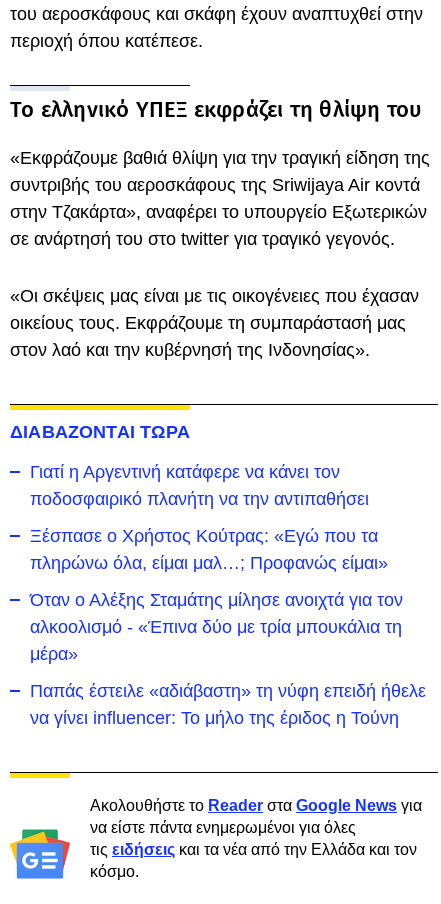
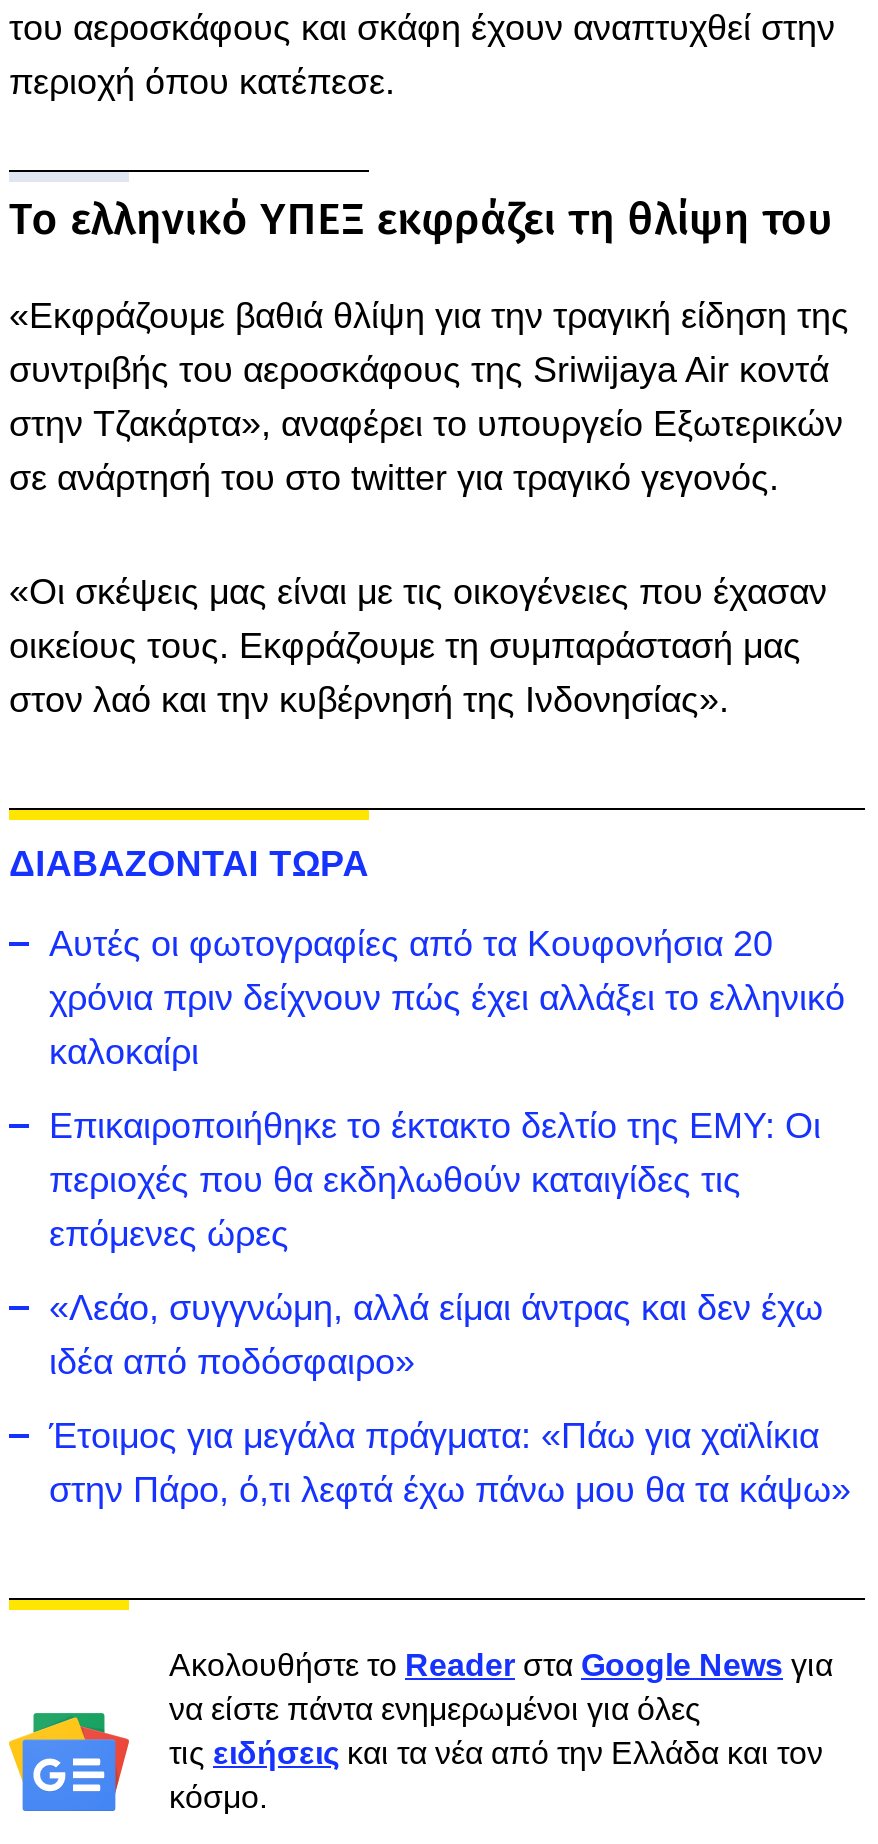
[30,462,369,509] Γιατί η Αργεντινή κατάφερε να κάνει τον | ποδοσφαιρικό πλανήτη να την αντιπαθήσει -> [49,924,845,1072] Αυτές οι φωτογραφίες από τα Κουφονήσια 20 | χρόνια πριν δείχνουν πώς έχει αλλάξει το ελληνικό | καλοκαίρι
[30,526,388,573] Ξέσπασε ο Χρήστος Κούτρας: «Εγώ που τα | πληρώνω όλα, είμαι μαλ…; Προφανώς είμαι» -> [49,1106,821,1254] Επικαιροποιήθηκε το έκτακτο δελτίο της ΕΜΥ: Οι | περιοχές που θα εκδηλωθούν καταιγίδες τις | επόμενες ώρες
[30,590,403,664] Όταν ο Αλέξης Σταμάτης μίλησε ανοιχτά για τον | αλκοολισμό - «Έπινα δύο με τρία μπουκάλια τη | μέρα» -> [49,1288,823,1382] «Λεάο, συγγνώμη, αλλά είμαι άντρας και δεν έχω | ιδέα από ποδόσφαιρο»
[30,681,426,728] Παπάς έστειλε «αδιάβαστη» τη νύφη επειδή ήθελε | να γίνει influencer: Το μήλο της έριδος η Τούνη -> [49,1416,851,1510] Έτοιμος για μεγάλα πράγματα: «Πάω για χαϊλίκια | στην Πάρο, ό,τι λεφτά έχω πάνω μου θα τα κάψω»

